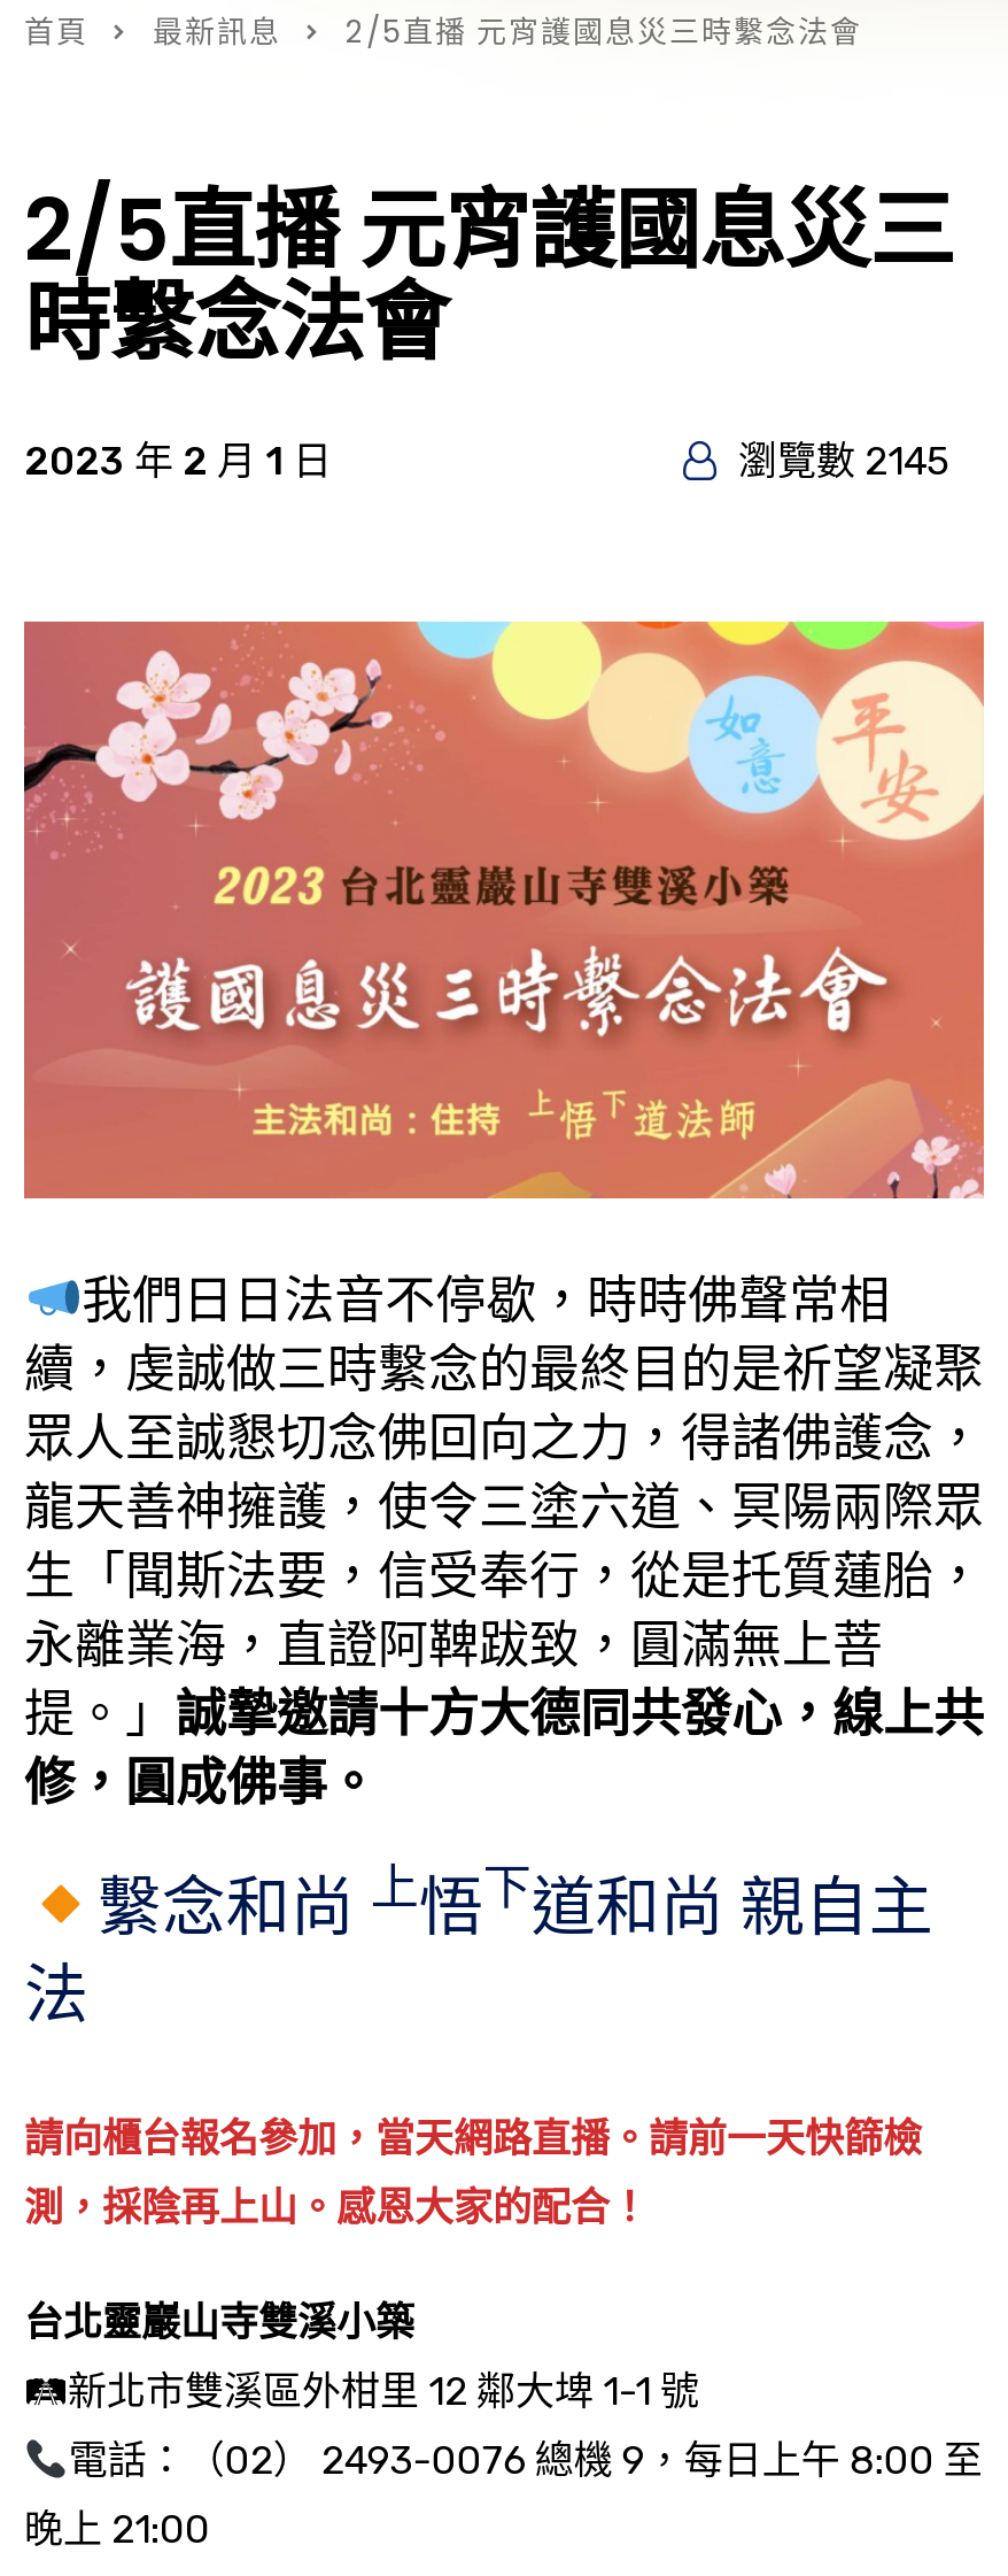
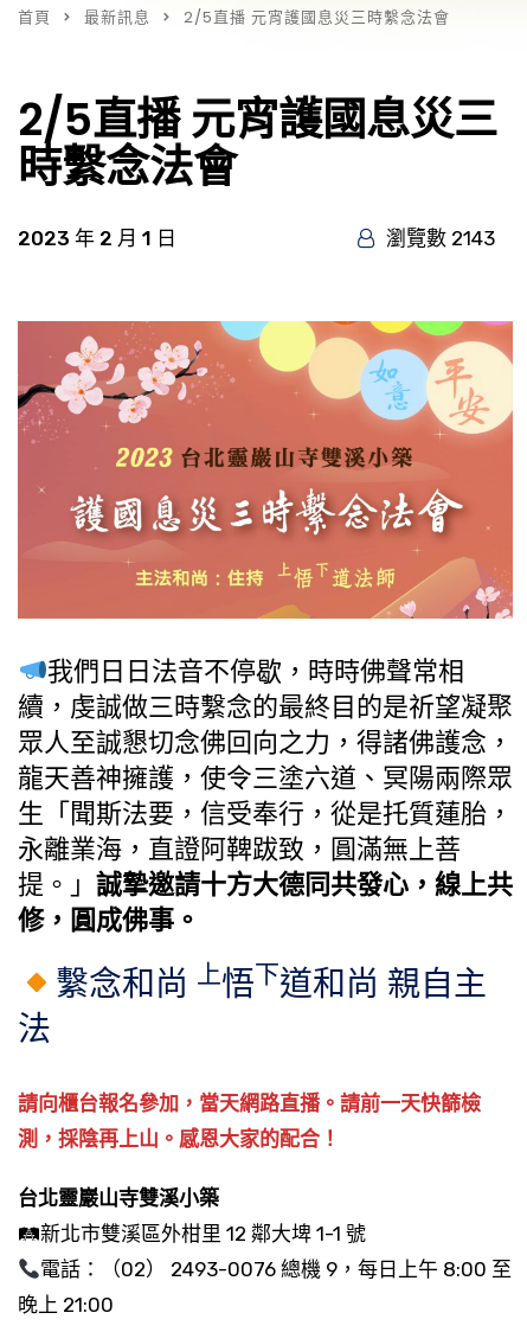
[729,438,949,484] 瀏覽數 2145 -> [381,226,495,250] 瀏覽數 2143

